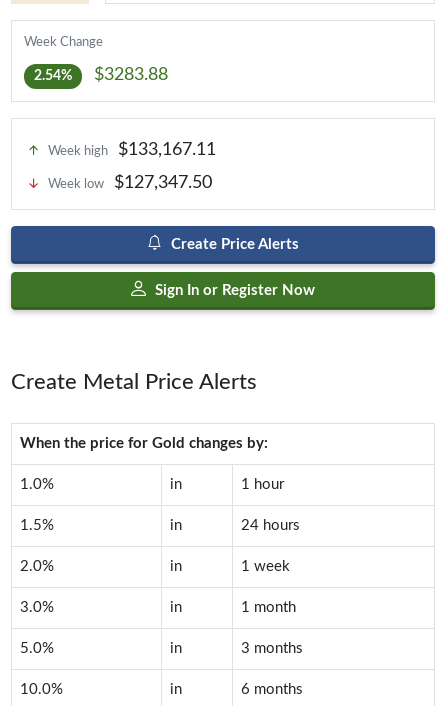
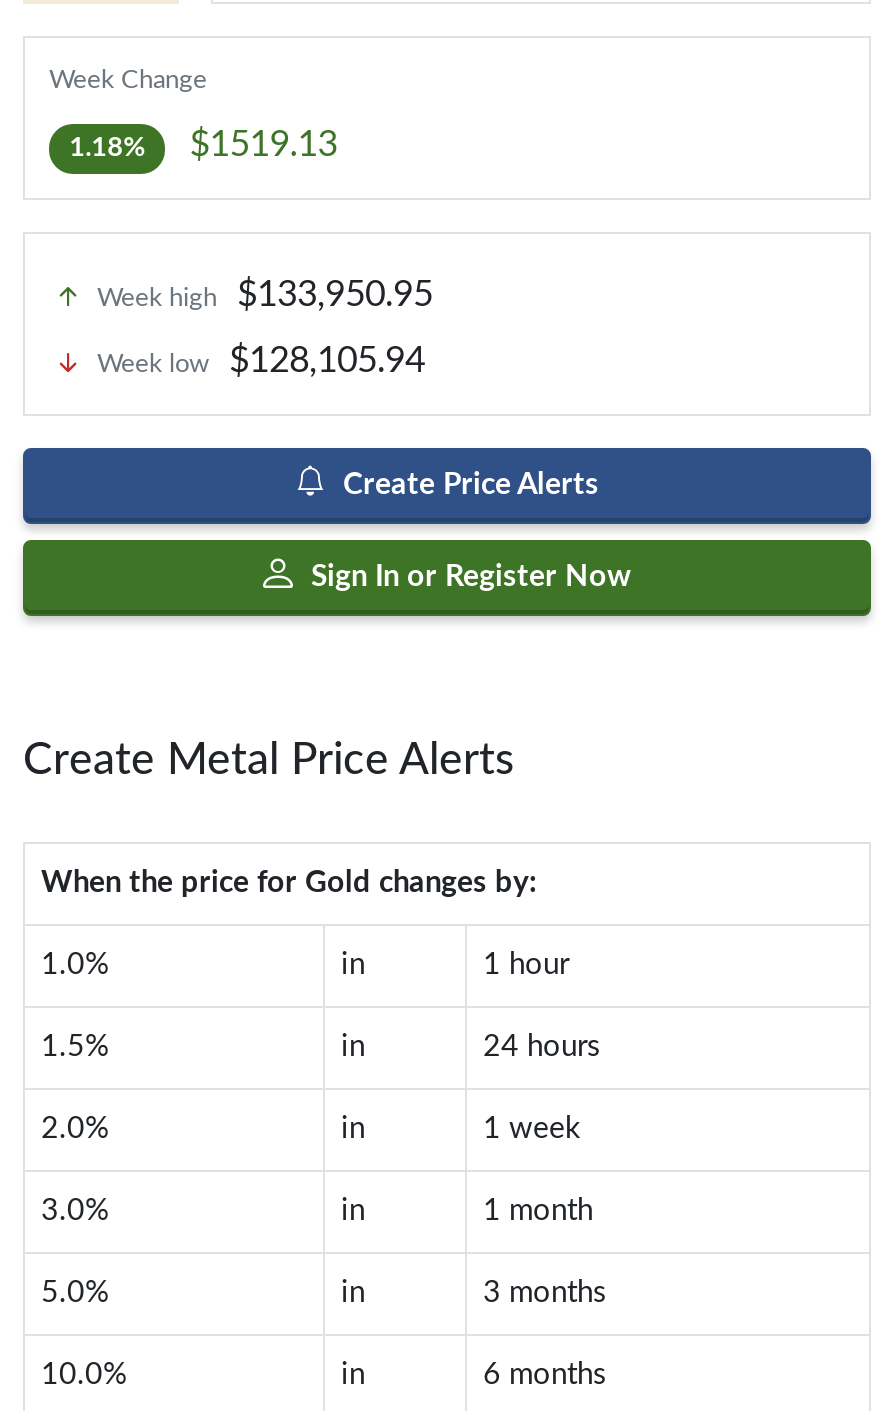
[34,69,72,83] 2.54% -> [69,134,145,162] 1.18%
[94,66,168,84] $3283.88 -> [189,128,337,164] $1519.13
[48,141,216,159] Week high $133,167.11 -> [97,278,433,314] Week high $133,950.95
[48,174,212,192] Week low $127,347.50 -> [97,344,425,380] Week low $128,105.94

